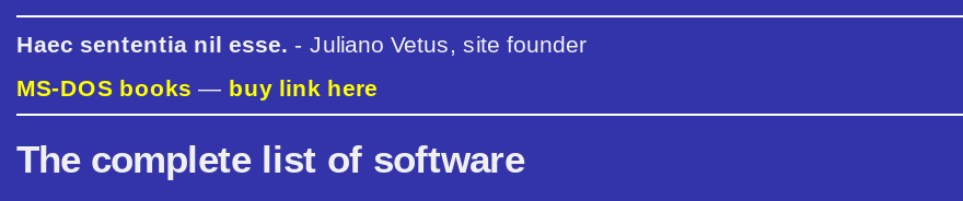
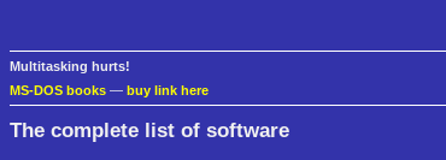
[16,31,588,57] Haec sententia nil esse. - Juliano Vetus, site founder -> [10,59,130,74] Multitasking hurts!

